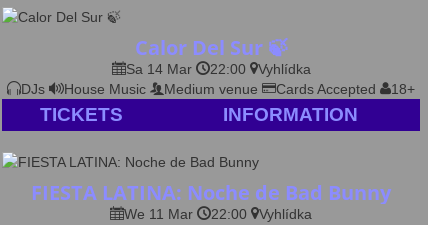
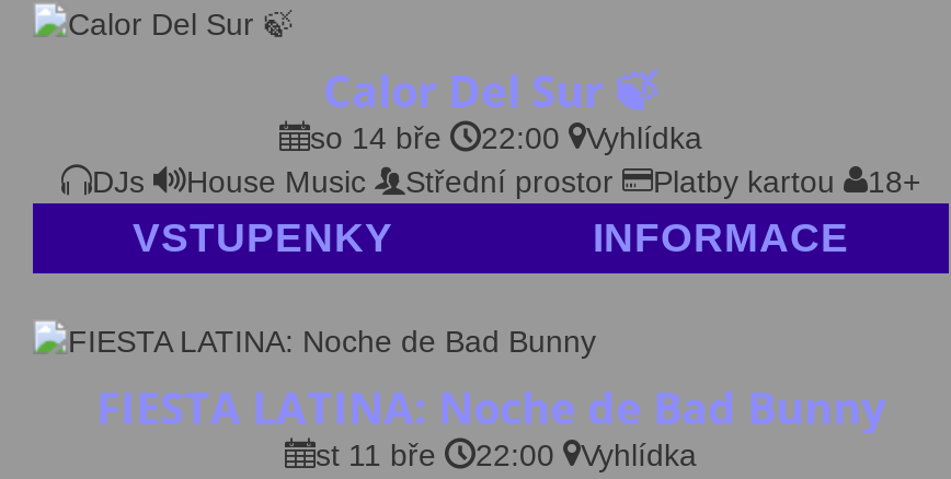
[125,61,310,77] Sa 14 Mar 22:00 Vyhlídka -> [310,119,702,154] so 14 bře 22:00 Vyhlídka
[164,81,376,97] Medium venue | Cards Accepted -> [405,163,835,198] Střední prostor | Platby kartou
[40,104,358,125] TICKETS | INFORMATION -> [133,213,849,259] VSTUPENKY | INFORMACE
[124,206,312,222] We 11 Mar 22:00 Vyhlídka -> [316,437,697,472] st 11 bře 22:00 Vyhlídka

